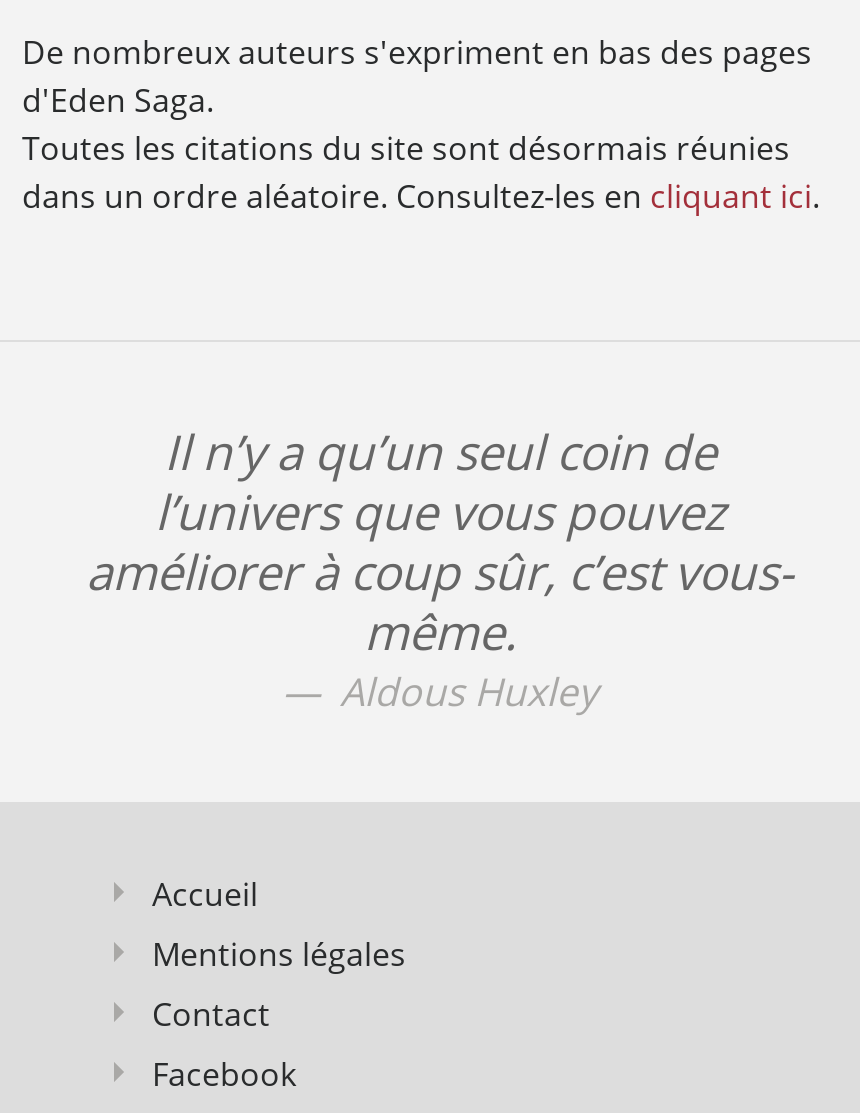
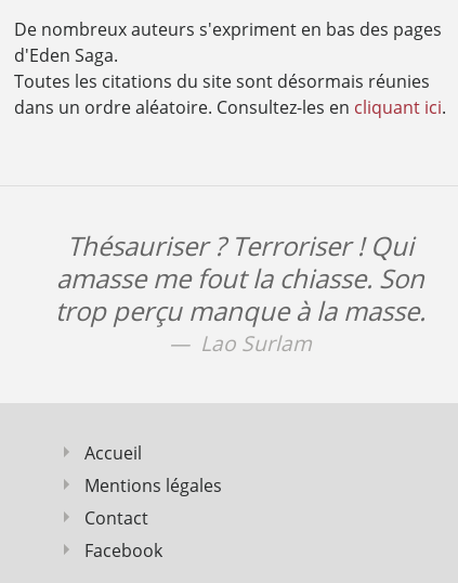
[86,417,794,717] Il n’y a qu’un seul coin de | l’univers que vous pouvez | améliorer à coup sûr, c’est vous- | même. | Aldous Huxley -> [55,227,426,357] Thésauriser ? Terroriser ! Qui | amasse me fout la chiasse. Son | trop perçu manque à la masse. | Lao Surlam

